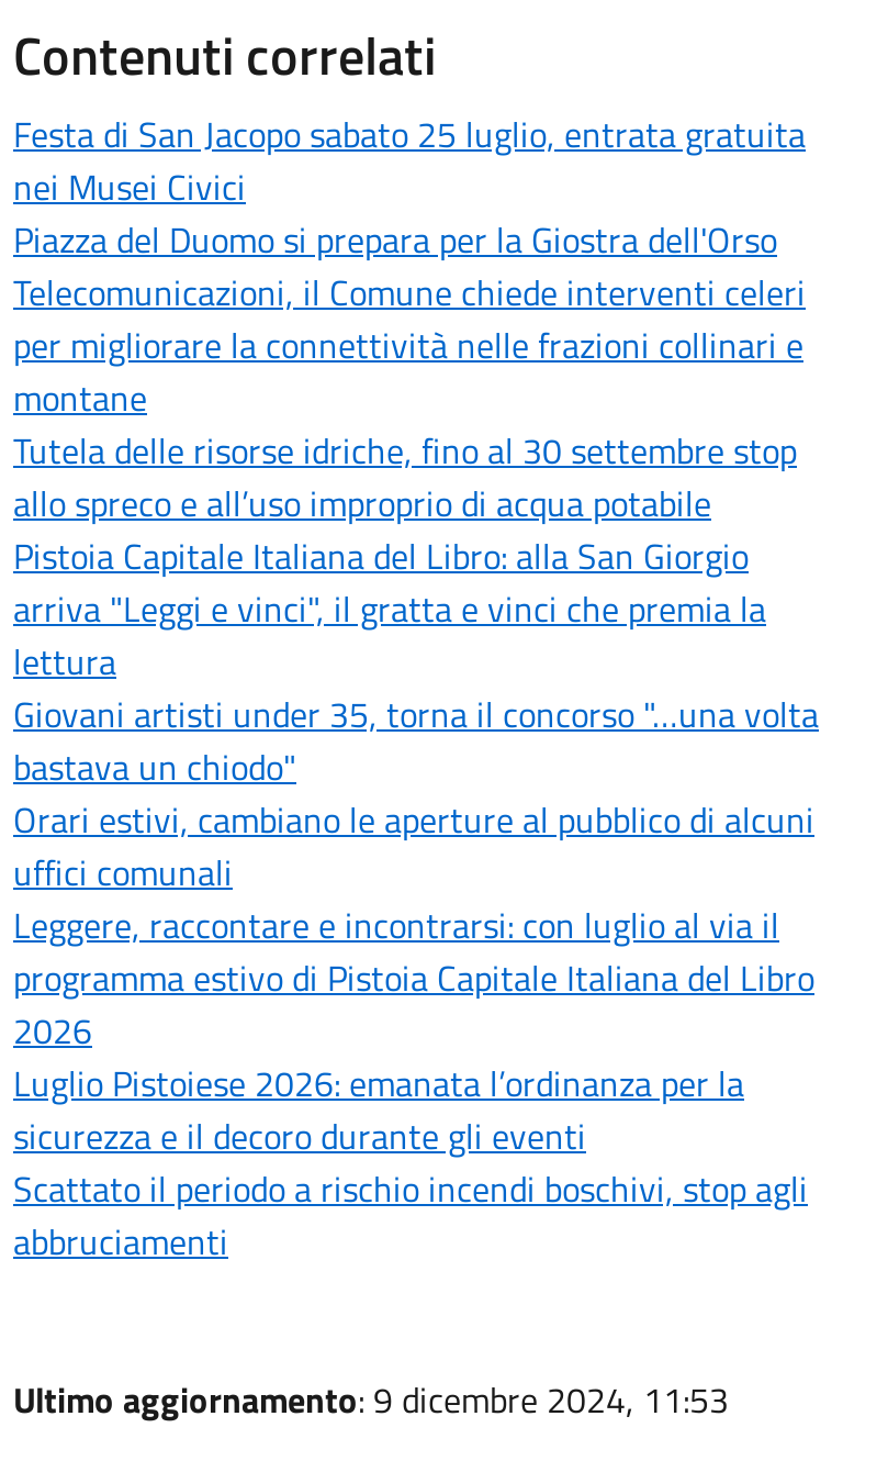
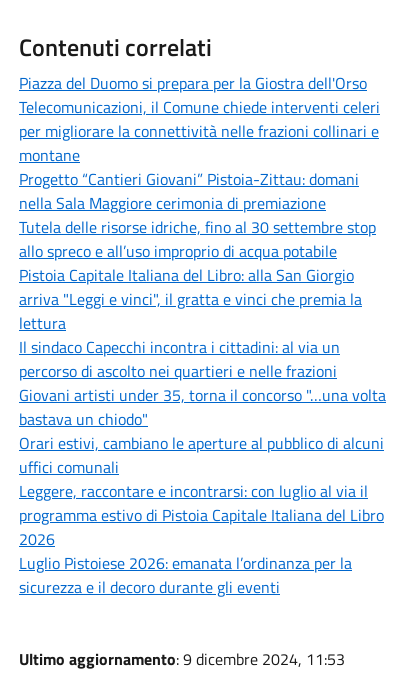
[13,107,806,212] Festa di San Jacopo sabato 25 luglio, entrata gratuita | nei Musei Civici -> none
moved [13,212,806,423] -> [19,71,380,167]: Piazza del Duomo si prepara per la Giostra dell'Orso | Telecomunicazioni, il Comune chiede interventi celeri | per migliorare la connettività nelle frazioni collinari e | montane
none -> [19,167,359,215] Progetto “Cantieri Giovani” Pistoia-Zittau: domani | nella Sala Maggiore cerimonia di premiazione
none -> [19,335,340,383] Il sindaco Capecchi incontra i cittadini: al via un | percorso di ascolto nei quartieri e nelle frazioni
moved [13,687,819,1162] -> [19,383,386,599]: Giovani artisti under 35, torna il concorso "…una volta | bastava un chiodo" | Orari estivi, cambiano le aperture al pubblico di alcuni | ... | Luglio Pistoiese 2026: emanata l’ordinanza per la | sicurezza e il decoro durante gli eventi
[13,1162,808,1267] Scattato il periodo a rischio incendi boschivi, stop agli | abbruciamenti -> none

